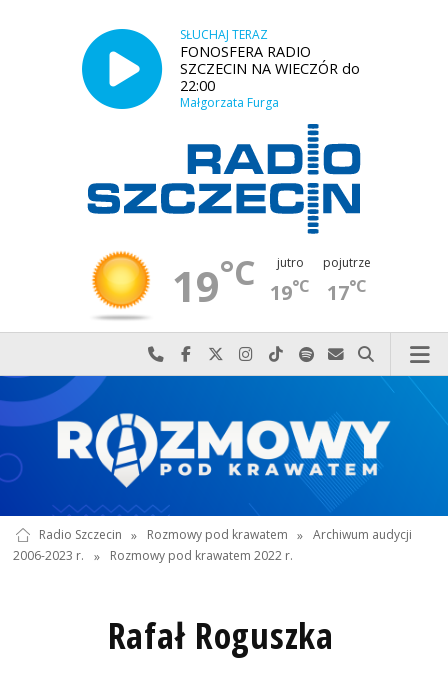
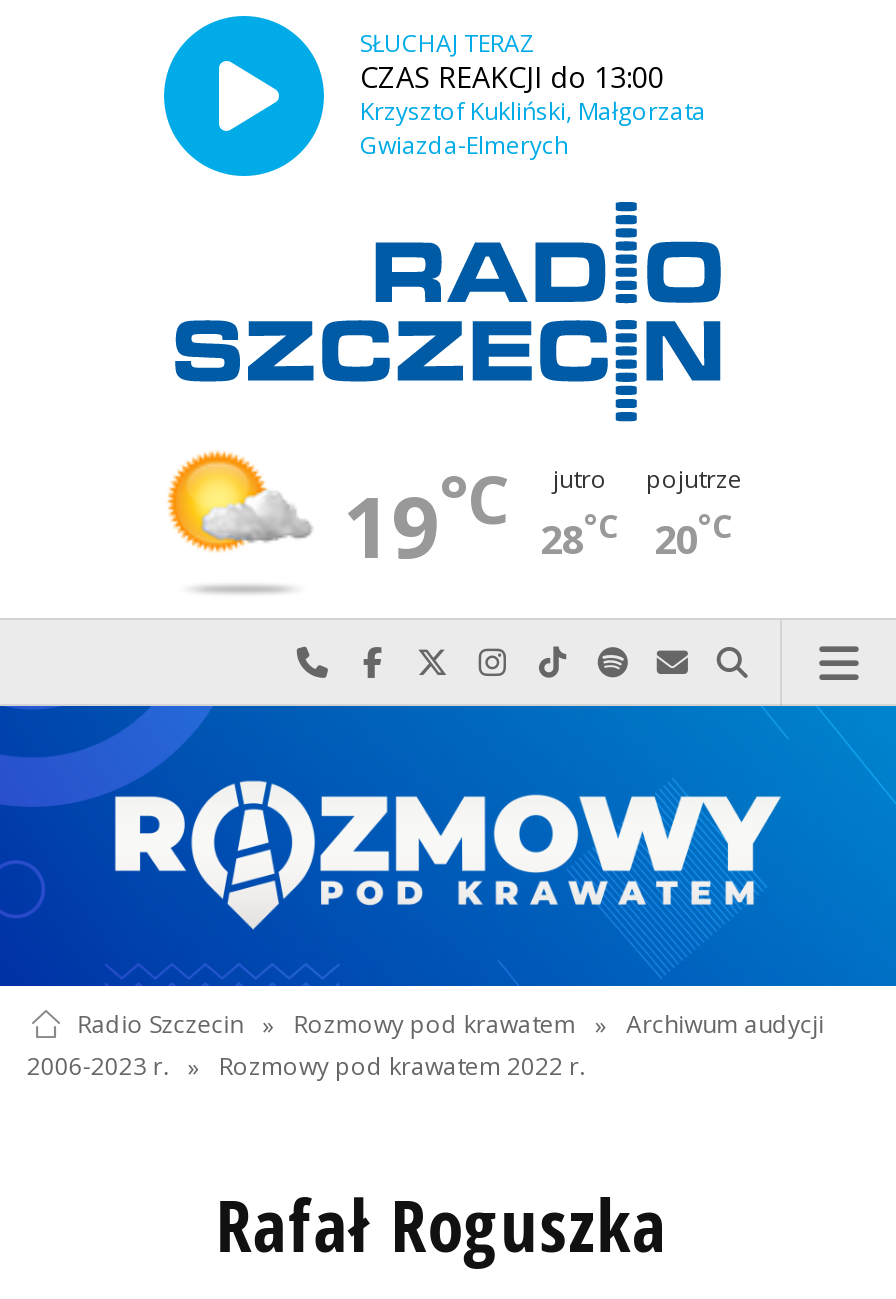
[180,42,360,111] FONOSFERA RADIO | SZCZECIN NA WIECZÓR do | 22:00 | Małgorzata Furga -> [360,57,706,161] CZAS REAKCJI do 13:00 | Krzysztof Kukliński, Małgorzata | Gwiazda-Elmerych
[85,249,155,309] [image] -> [166,450,312,570] [image]
[270,275,310,306] 19°C -> [540,505,620,567] 28°C
[327,275,367,306] 17°C -> [654,505,734,567] 20°C

